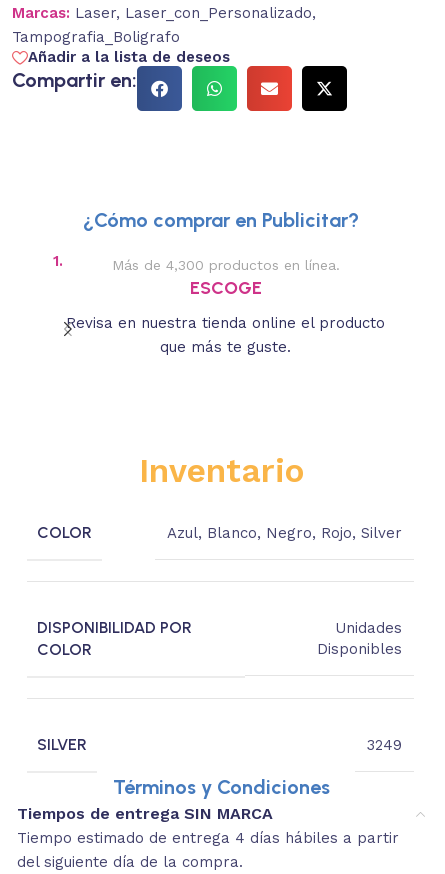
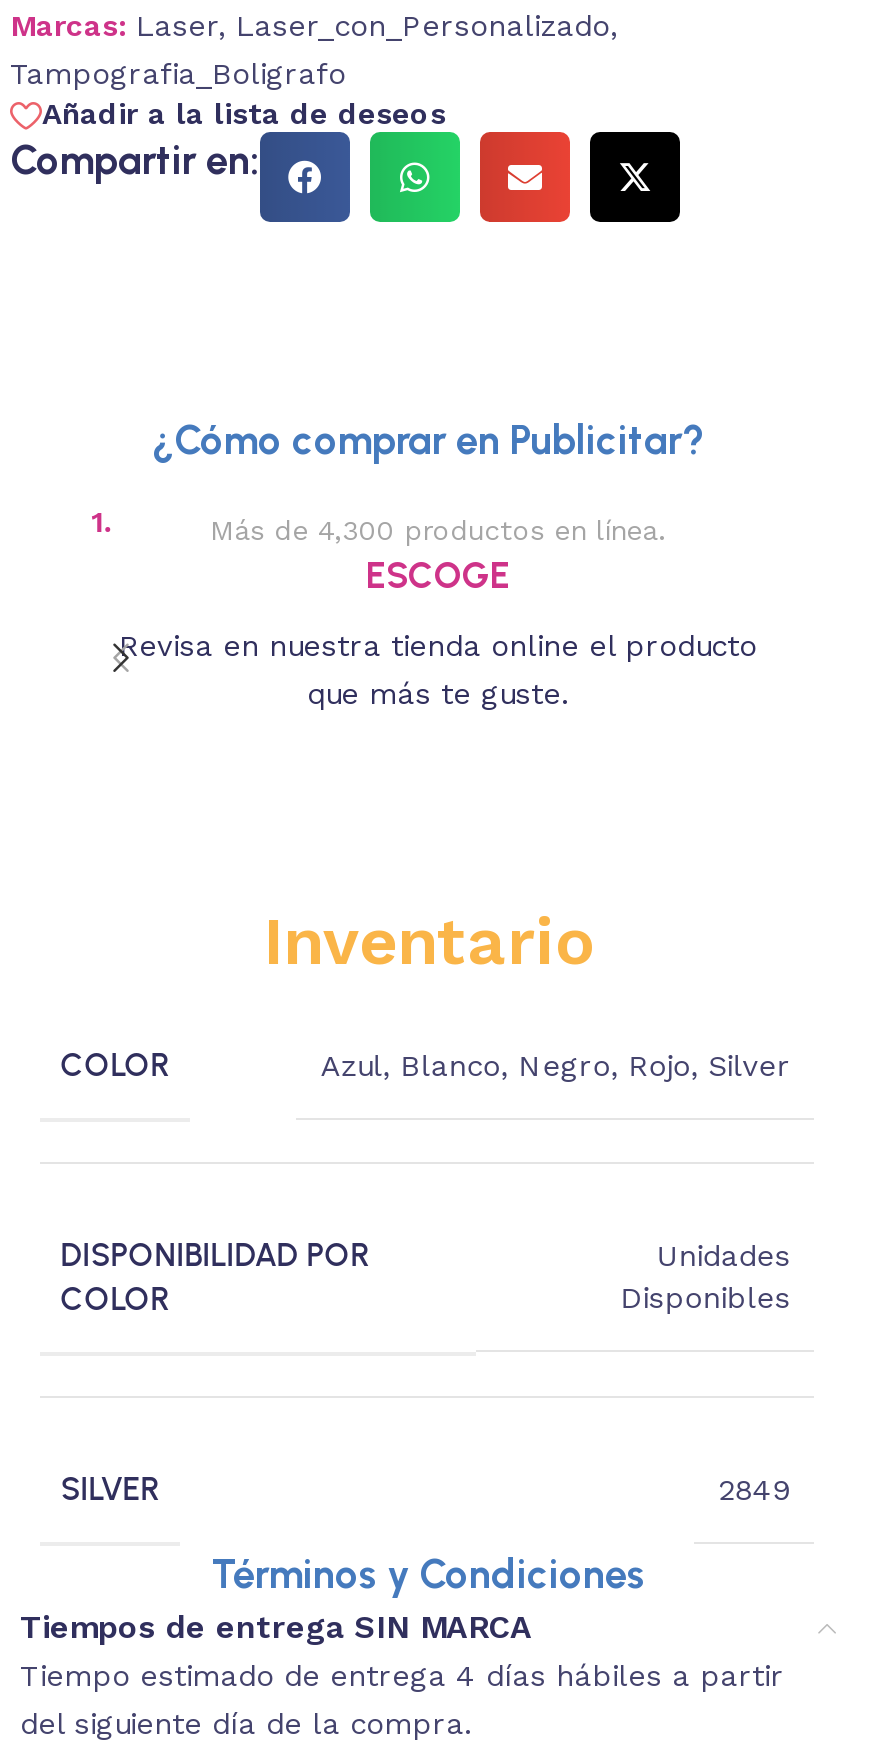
[367,735,402,753] 3249 -> [718,1471,790,1507] 2849

